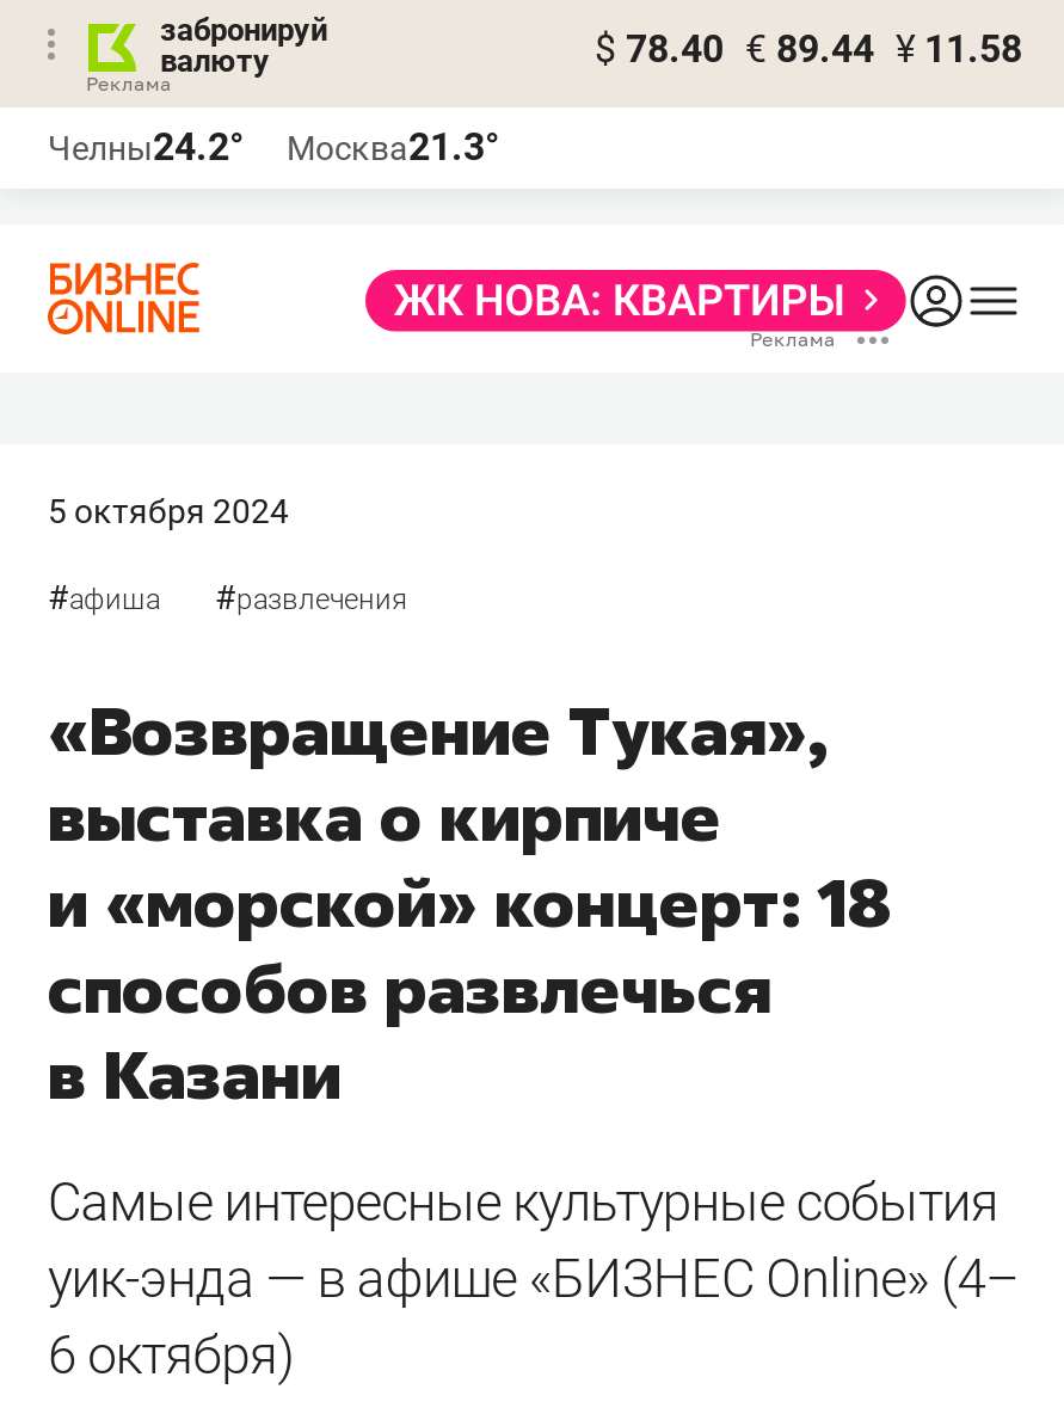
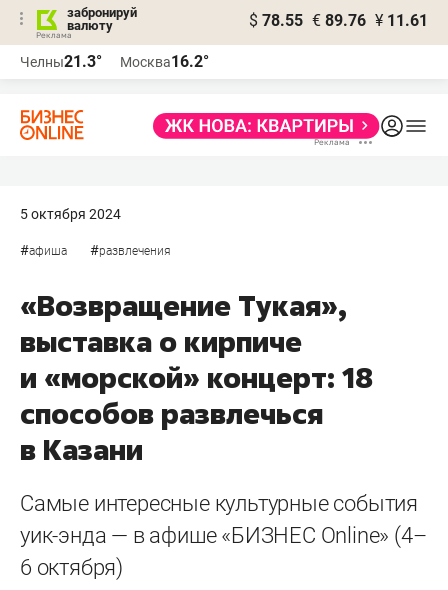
[595,26,1022,72] $ 78.40 € 89.44 ¥ 11.58 -> [249,11,428,30] $ 78.55 € 89.76 ¥ 11.61
[48,124,244,170] Челны24.2° -> [20,52,102,71] Челны21.3°
[287,124,499,170] Москва21.3° -> [120,52,209,71] Москва16.2°

